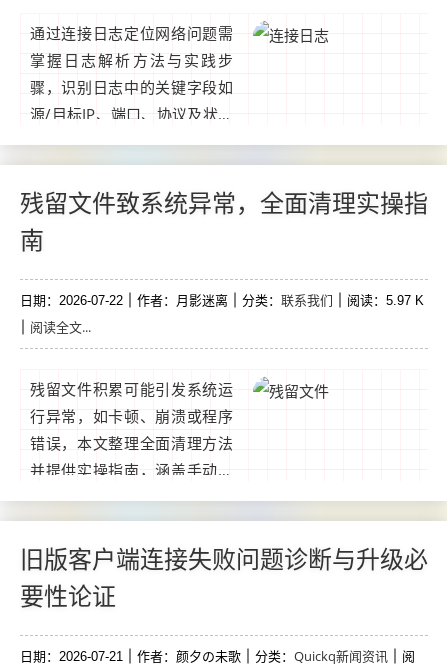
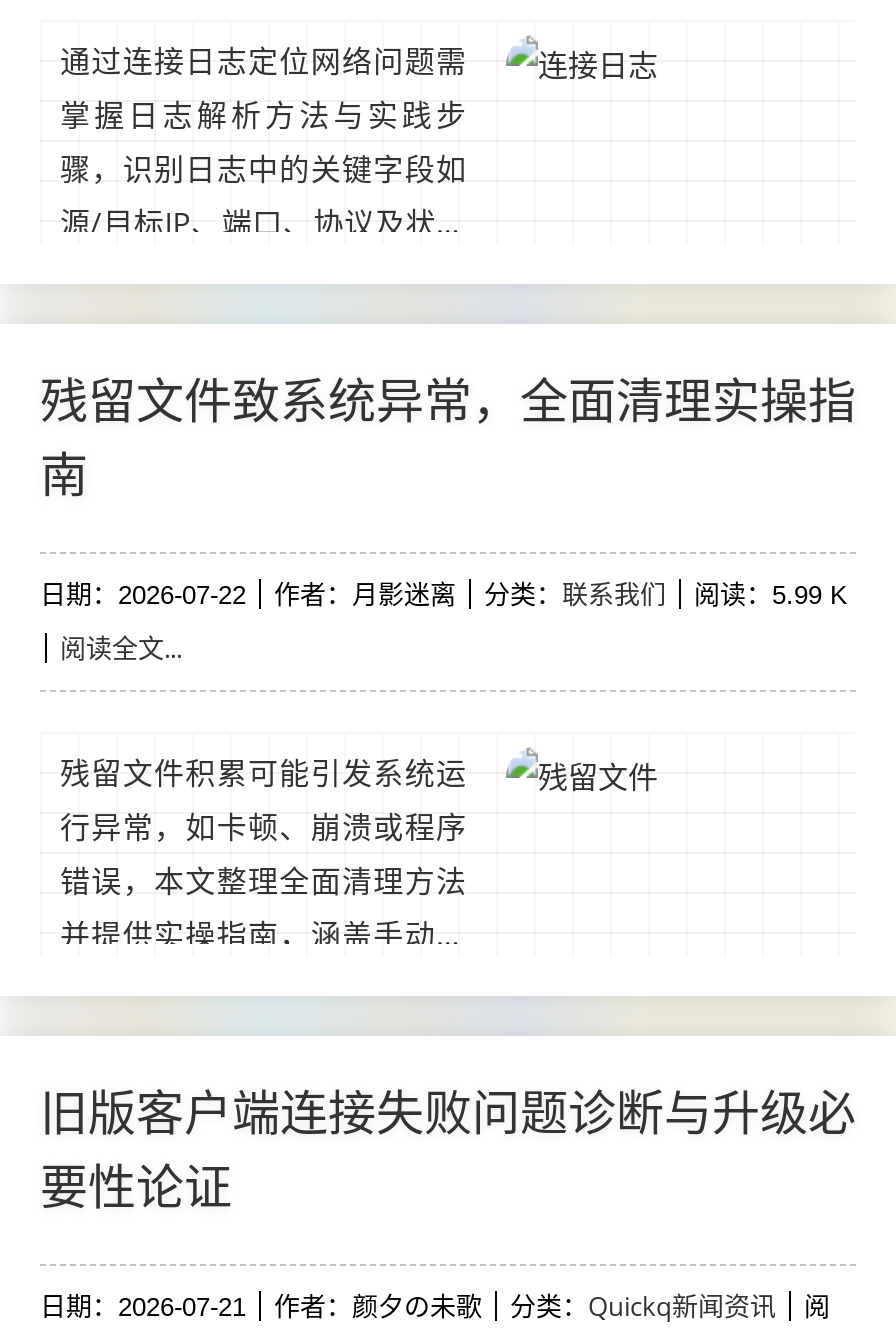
[347,293,424,308] 阅读：5.97 K -> [694,580,848,610] 阅读：5.99 K

